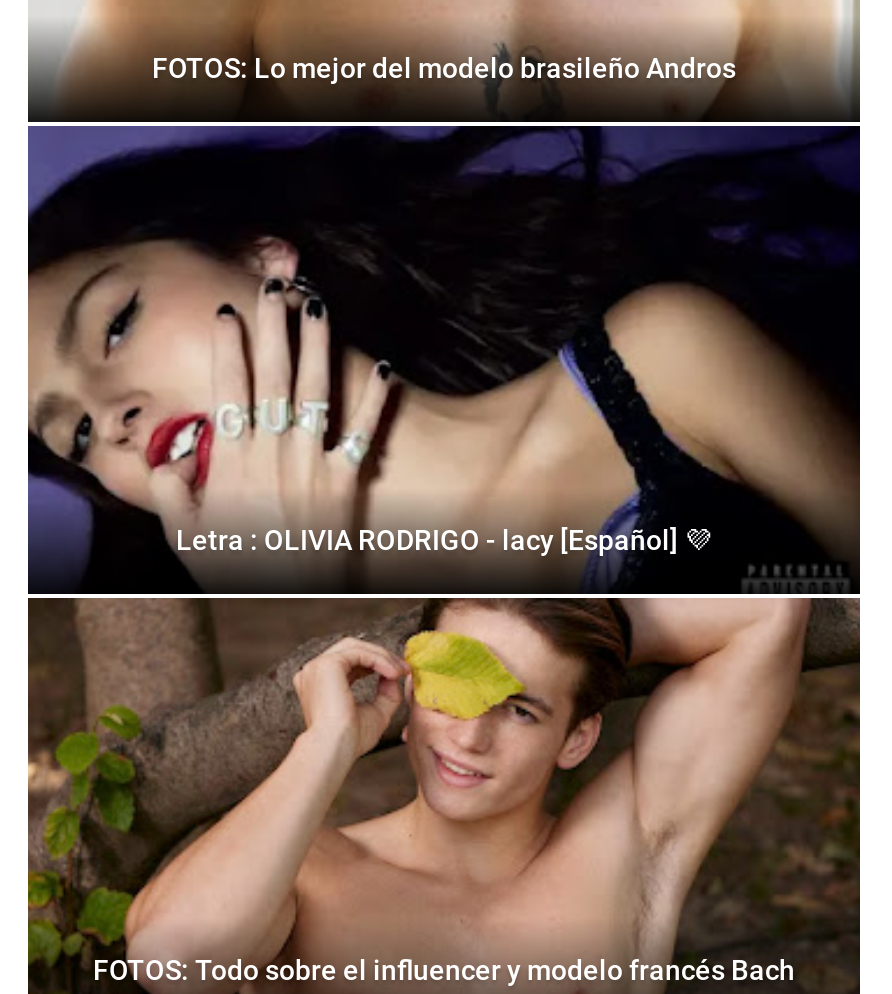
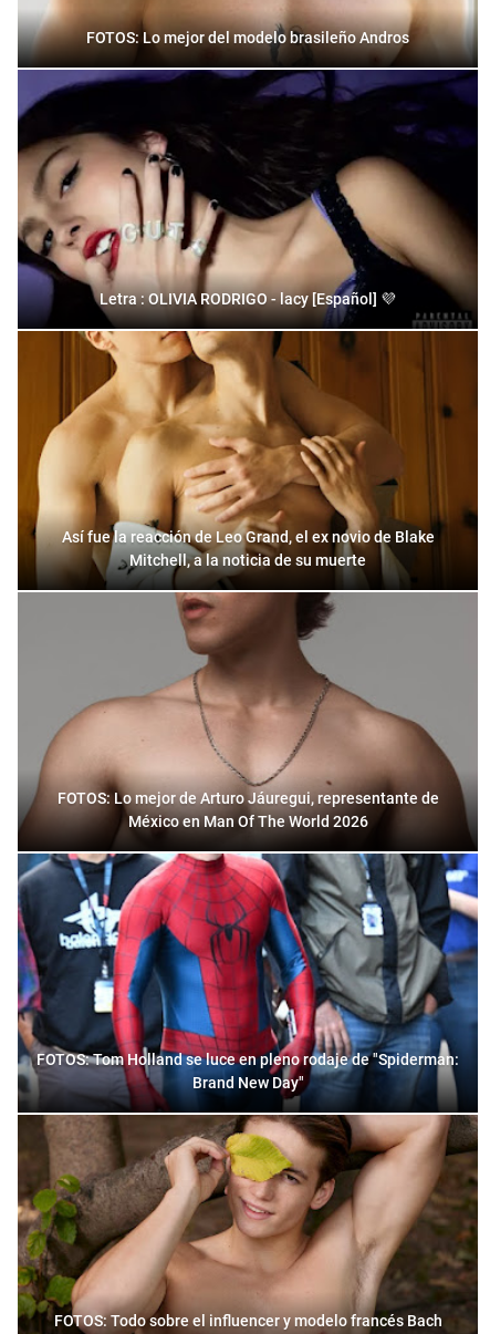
none -> [17,330,479,1109] [image] | Así fue la reacción de Leo Grand, el ex novio de Blake | Mitchell, a la noticia de su muerte
none -> [37,1051,459,1092] FOTOS: Tom Holland se luce en pleno rodaje de "Spiderman: | Brand New Day"
none -> [57,789,439,830] FOTOS: Lo mejor de Arturo Jáuregui, representante de | México en Man Of The World 2026

